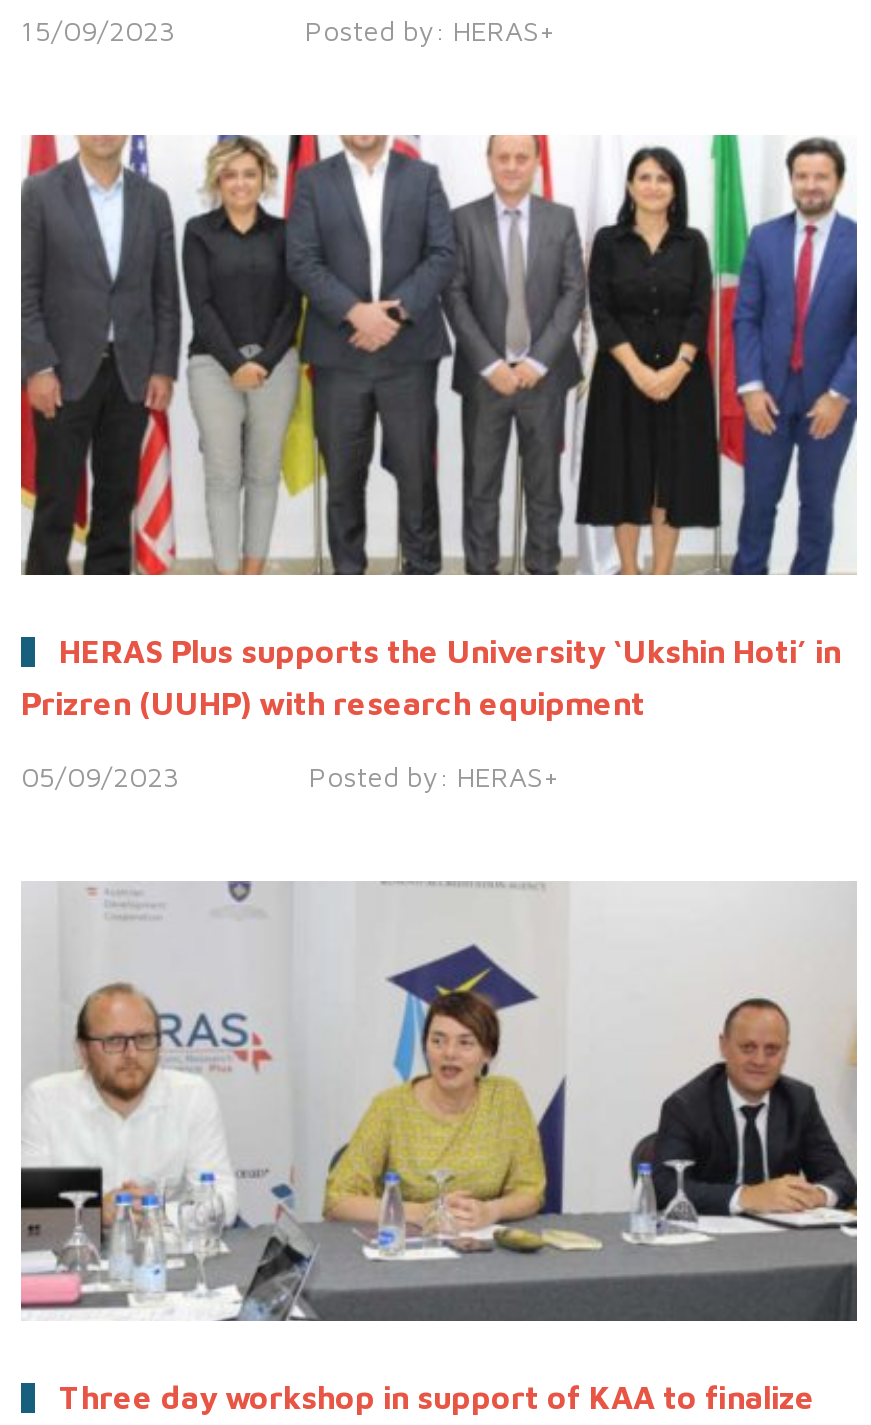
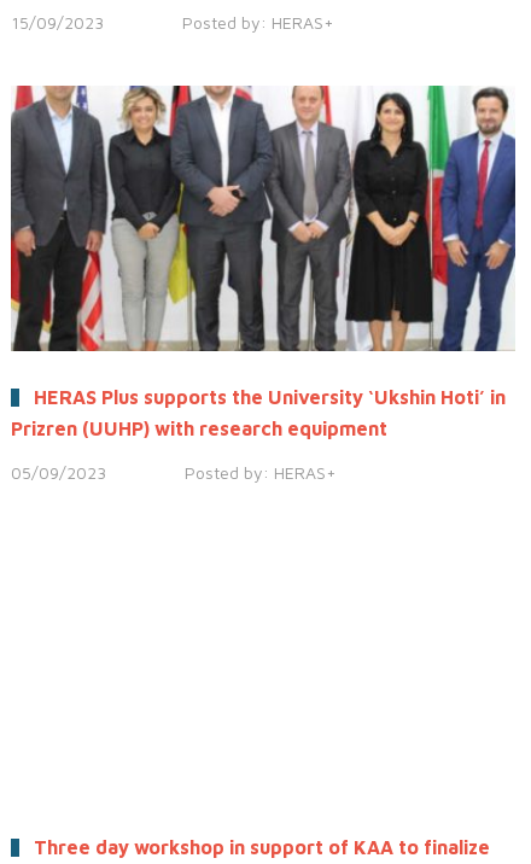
[19,879,859,1323] [image] -> none

